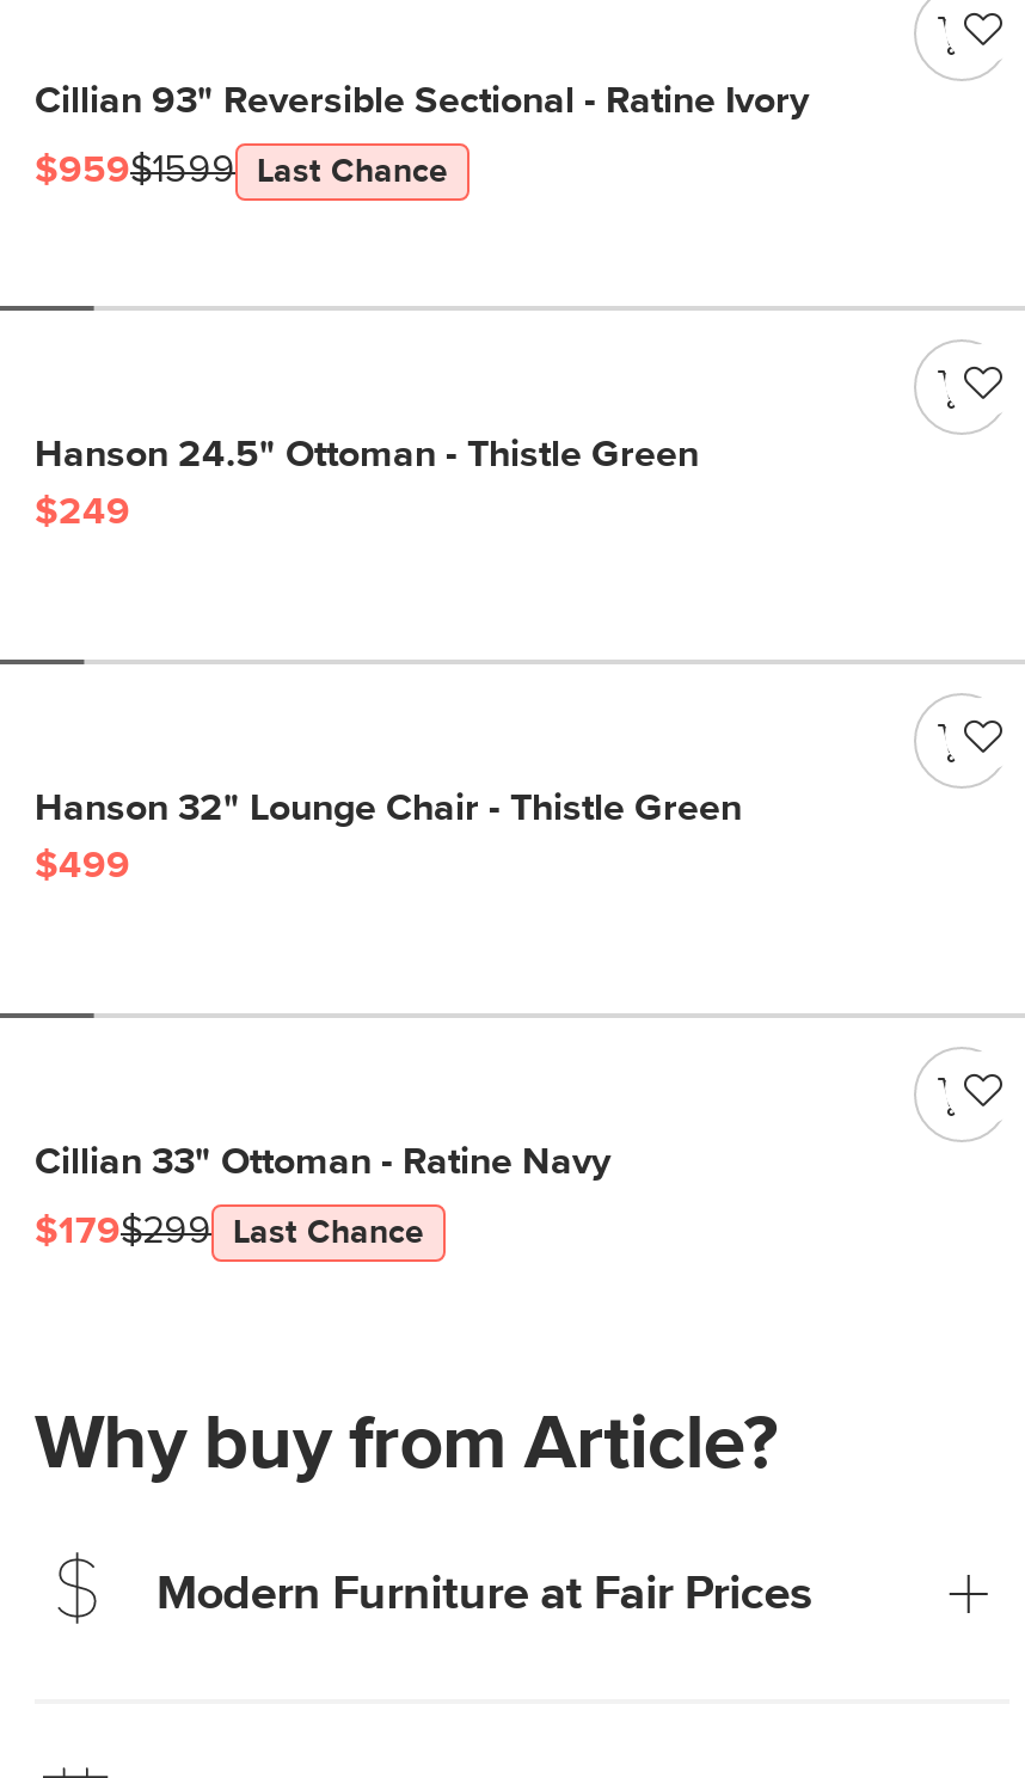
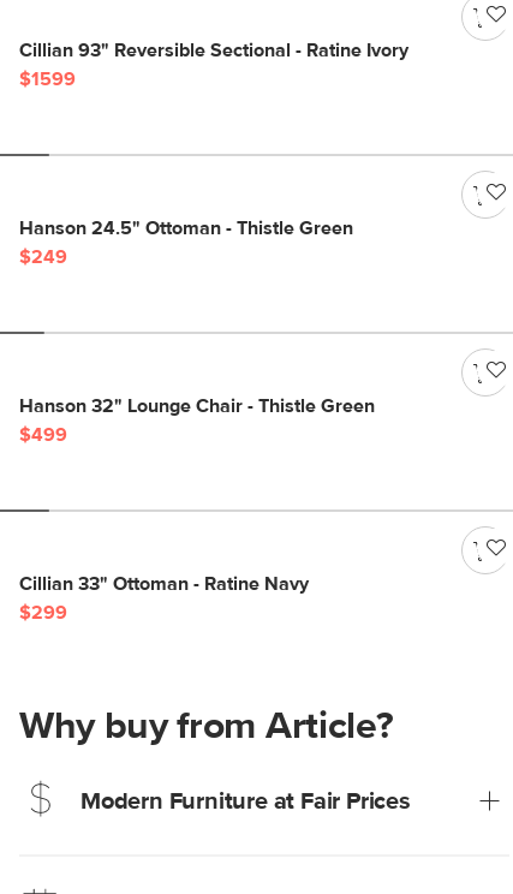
[35,151,448,189] $959$1599 | Last Chance -> [19,70,76,89] $1599
[35,1212,424,1250] $179$299 | Last Chance -> [19,603,67,622] $299

